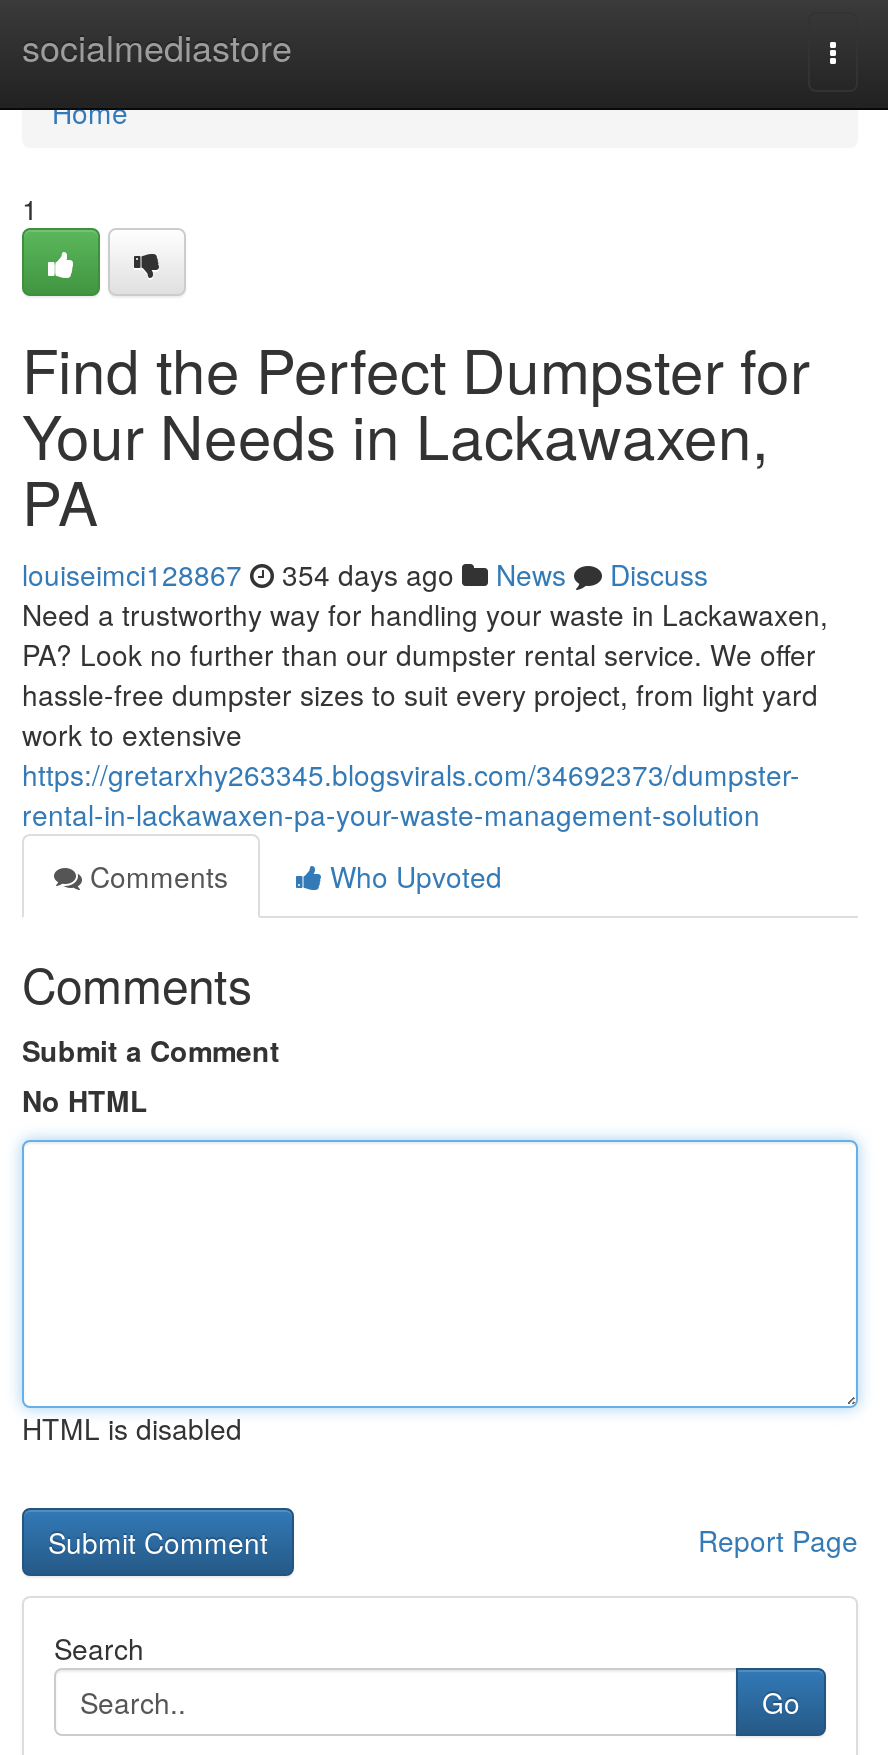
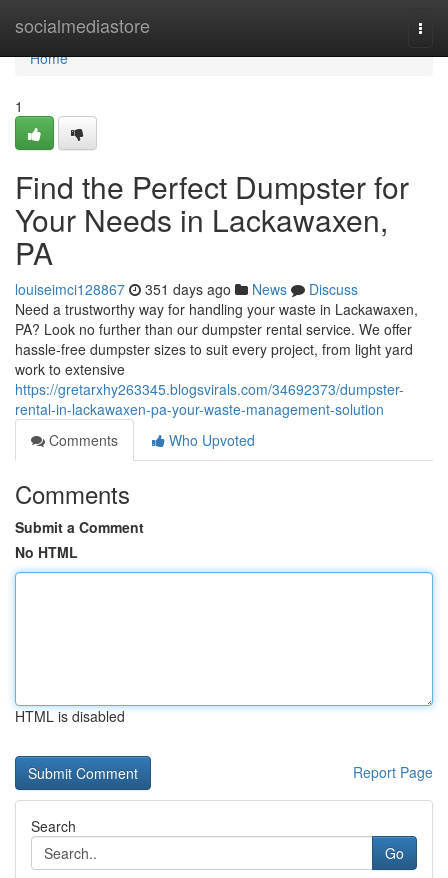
[22,554,708,594] louiseimci128867 354 days ago News Discuss -> [15,279,358,299] louiseimci128867 351 days ago News Discuss

